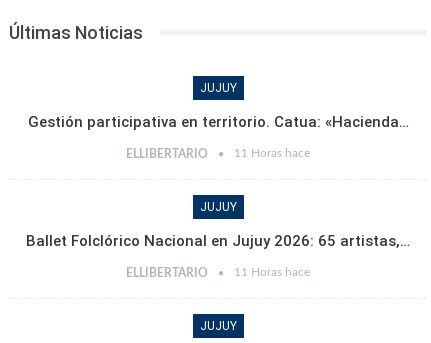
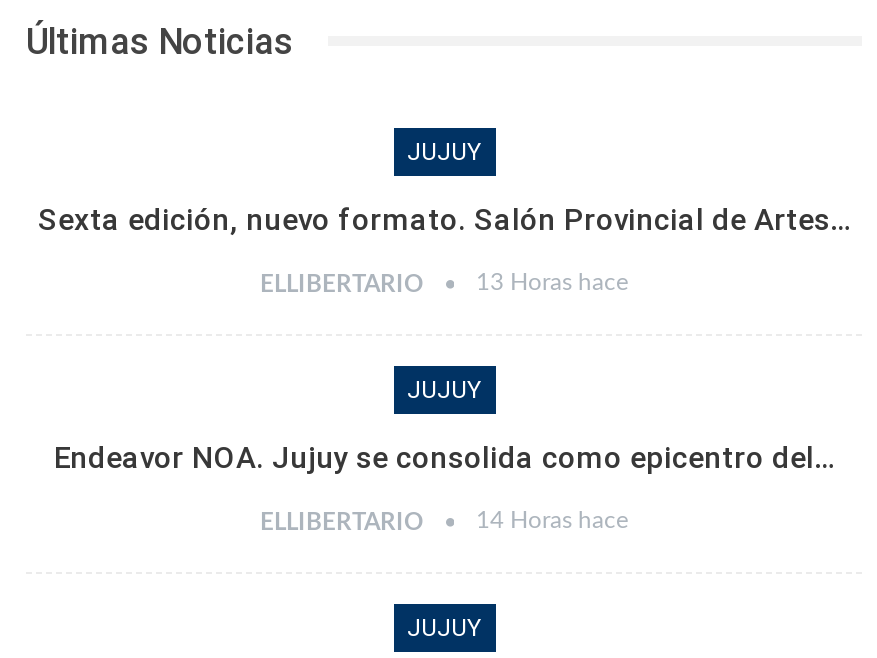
[27,113,408,131] Gestión participativa en territorio. Catua: «Hacienda… -> [38,201,850,237] Sexta edición, nuevo formato. Salón Provincial de Artes…
[126,147,310,160] ELLIBERTARIO 11 Horas hace -> [260,269,628,295] ELLIBERTARIO 13 Horas hace
[26,232,410,250] Ballet Folclórico Nacional en Jujuy 2026: 65 artistas,… -> [54,439,834,475] Endeavor NOA. Jujuy se consolida como epicentro del…
[126,266,310,279] ELLIBERTARIO 11 Horas hace -> [260,507,628,533] ELLIBERTARIO 14 Horas hace

